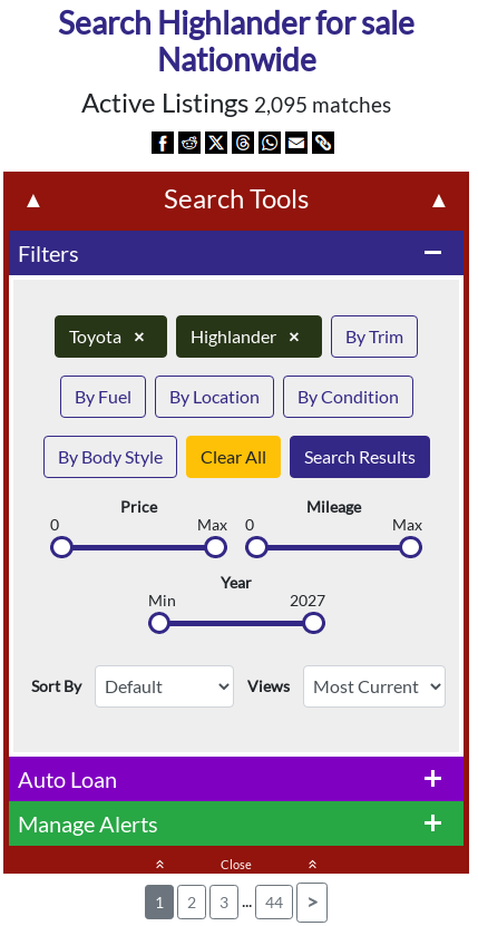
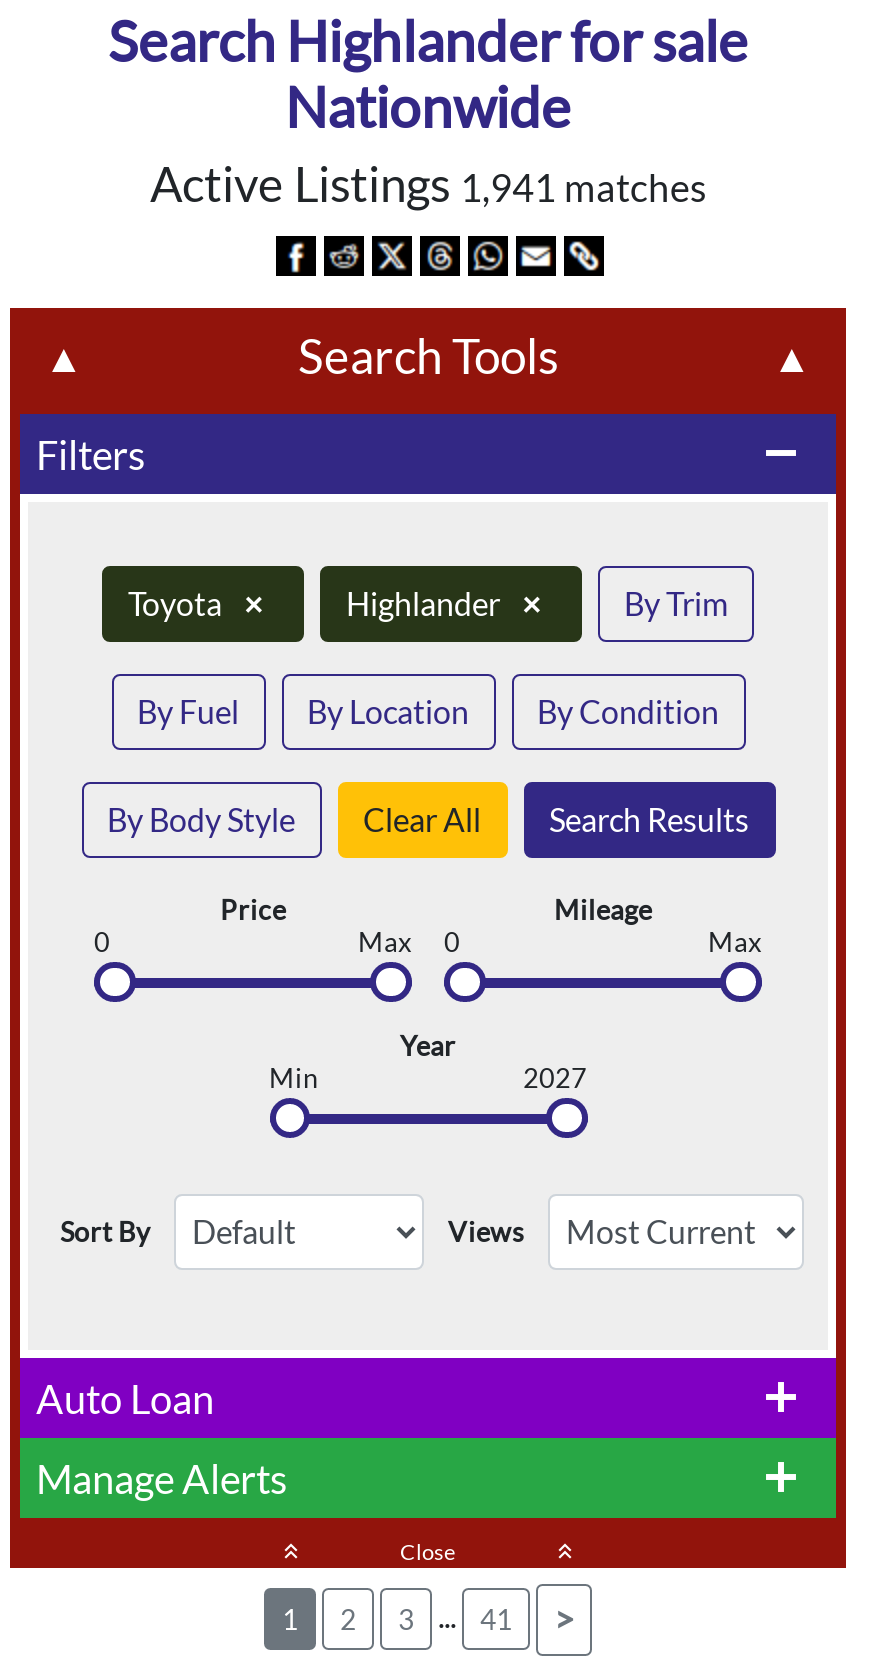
[81,86,391,118] Active Listings 2,095 matches -> [150,154,706,212] Active Listings 1,941 matches
[220,889,283,912] 3 ... 44 -> [398,1596,512,1637] 3 ... 41

